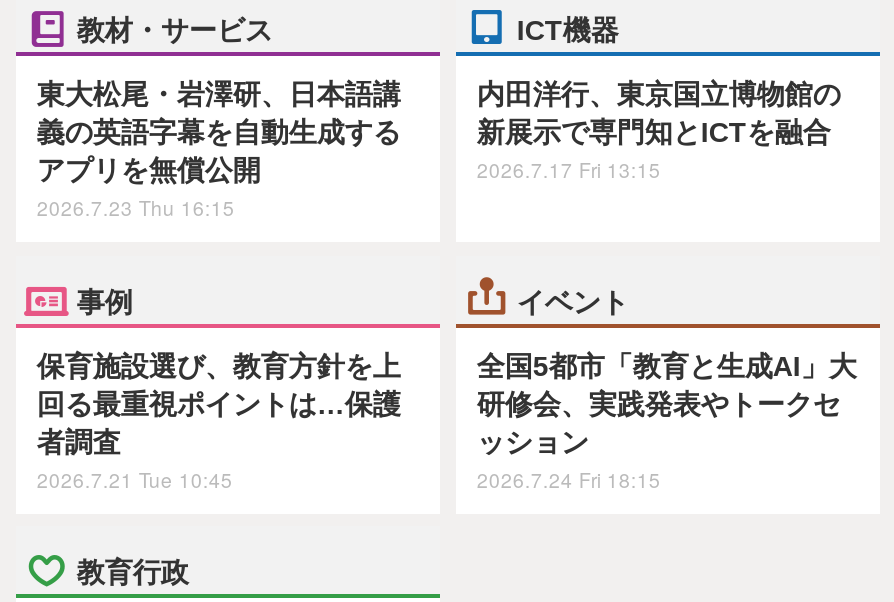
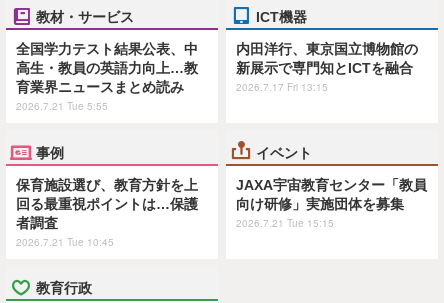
[37,78,401,222] 東大松尾・岩澤研、日本語講 | 義の英語字幕を自動生成する | アプリを無償公開 | 2026.7.23 Thu 16:15 -> [16,41,198,113] 全国学力テスト結果公表、中 | 高生・教員の英語力向上…教 | 育業界ニュースまとめ読み | 2026.7.21 Tue 5:55
[477,349,857,493] 全国5都市「教育と生成AI」大 | 研修会、実践発表やトークセ | ッション | 2026.7.24 Fri 18:15 -> [236,177,427,230] JAXA宇宙教育センター「教員 | 向け研修」実施団体を募集 | 2026.7.21 Tue 15:15

